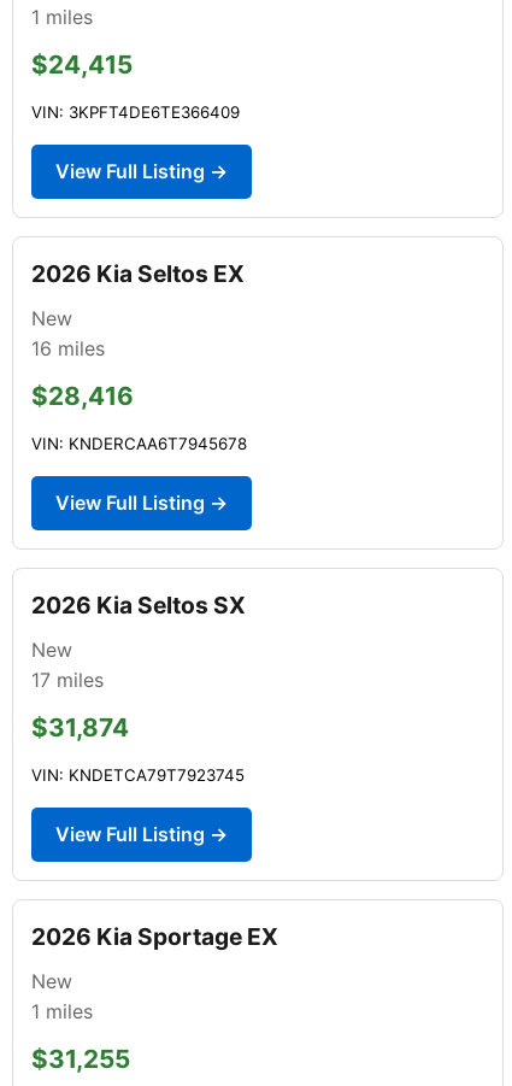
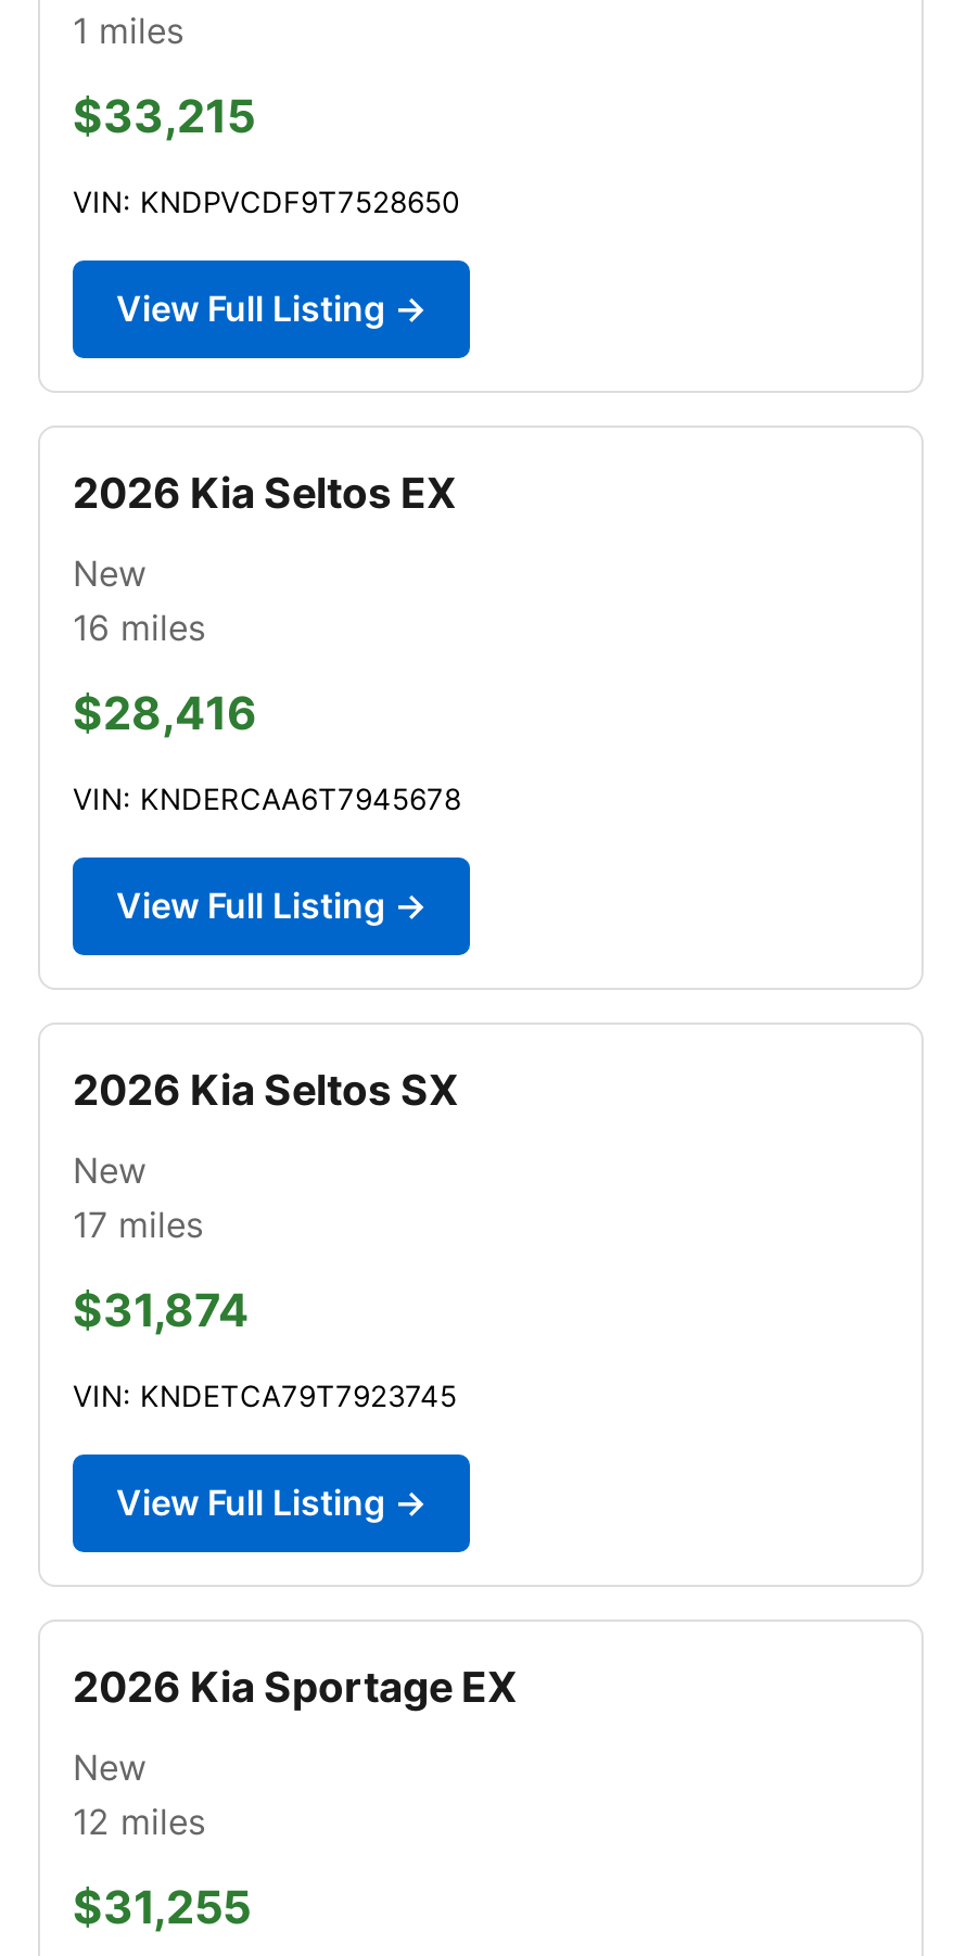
[31,49,133,79] $24,415 -> [73,89,255,143] $33,215
[31,102,240,122] VIN: 3KPFT4DE6TE366409 -> [73,184,459,219] VIN: KNDPVCDF9T7528650
[31,999,93,1023] 1 miles -> [73,1799,205,1843] 12 miles

